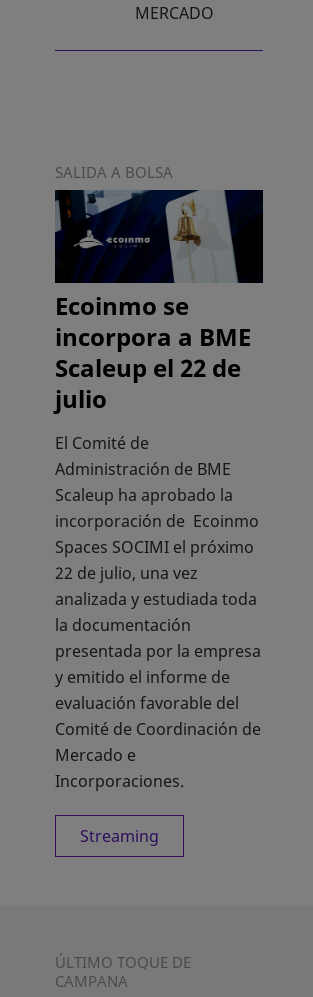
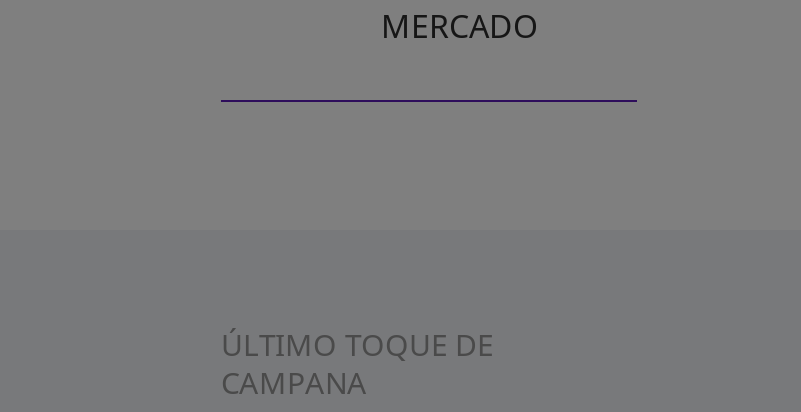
[55,162,173,182] SALIDA A BOLSA -> none
[54,189,261,847] [image] | Ecoinmo se | incorpora a BME | Scaleup el 22 de | julio | El Comité de | Administración de BME | Scaleup ha aprobado la | incorporación de Ecoinmo | Spaces SOCIMI el próximo | 22 de julio, una vez | analizada y estudiada toda | la documentación | presentada por la empresa | y emitido el informe de | evaluación favorable del | Comité de Coordinación de | Mercado e | Incorporaciones. | Streaming -> none
[216,189,264,284] [image] -> none

